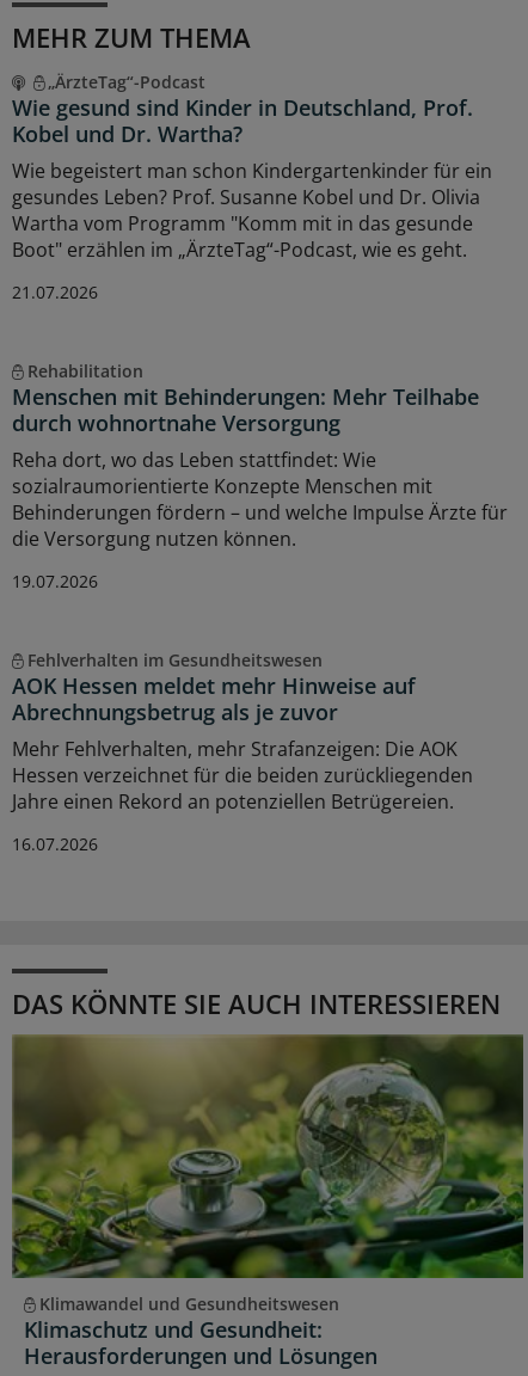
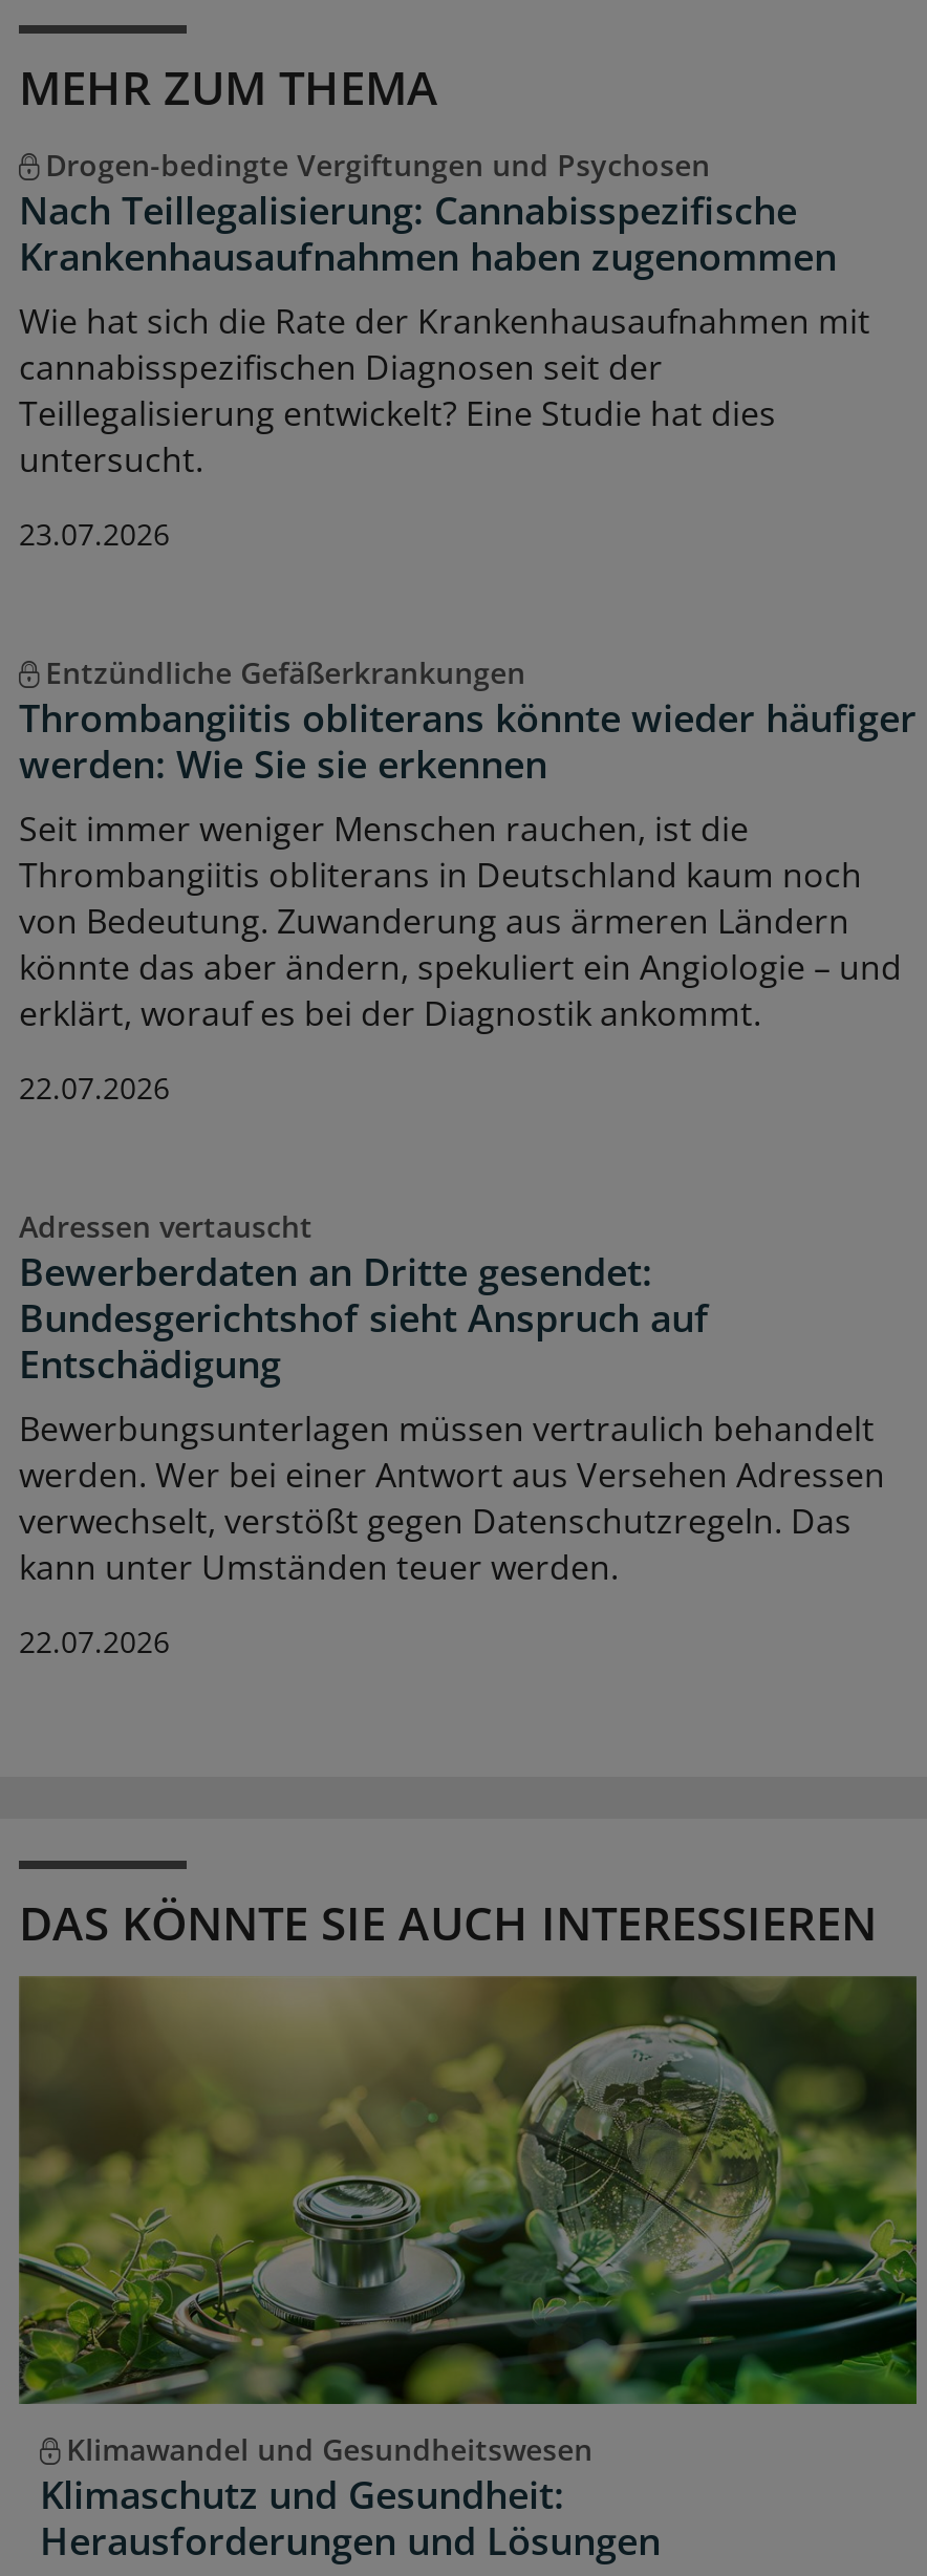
[12,70,492,262] „ÄrzteTag“-Podcast | Wie gesund sind Kinder in Deutschland, Prof. | Kobel und Dr. Wartha? | Wie begeistert man schon Kindergartenkinder für ein | gesundes Leben? Prof. Susanne Kobel und Dr. Olivia | Wartha vom Programm "Komm mit in das gesunde | Boot" erzählen im „ÄrzteTag“-Podcast, wie es geht. -> [19,144,870,482] Drogen-bedingte Vergiftungen und Psychosen | Nach Teillegalisierung: Cannabisspezifische | Krankenhausaufnahmen haben zugenommen | Wie hat sich die Rate der Krankenhausaufnahmen mit | cannabisspezifischen Diagnosen seit der | Teillegalisierung entwickelt? Eine Studie hat dies | untersucht.
[12,280,98,303] 21.07.2026 -> [19,513,170,553] 23.07.2026
[12,359,508,551] Rehabilitation | Menschen mit Behinderungen: Mehr Teilhabe | durch wohnortnahe Versorgung | Reha dort, wo das Leben stattfindet: Wie | sozialraumorientierte Konzepte Menschen mit | Behinderungen fördern – und welche Impulse Ärzte für | die Versorgung nutzen können. -> [19,652,917,1035] Entzündliche Gefäßerkrankungen | Thrombangiitis obliterans könnte wieder häufiger | werden: Wie Sie sie erkennen | Seit immer weniger Menschen rauchen, ist die | Thrombangiitis obliterans in Deutschland kaum noch | von Bedeutung. Zuwanderung aus ärmeren Ländern | könnte das aber ändern, spekuliert ein Angiologie – und | erklärt, worauf es bei der Diagnostik ankommt.
[12,569,98,592] 19.07.2026 -> [19,1067,170,1107] 22.07.2026
[12,648,473,814] Fehlverhalten im Gesundheitswesen | AOK Hessen meldet mehr Hinweise auf | Abrechnungsbetrug als je zuvor | Mehr Fehlverhalten, mehr Strafanzeigen: Die AOK | Hessen verzeichnet für die beiden zurückliegenden | Jahre einen Rekord an potenziellen Betrügereien. -> [19,1205,885,1589] Adressen vertauscht | Bewerberdaten an Dritte gesendet: | Bundesgerichtshof sieht Anspruch auf | Entschädigung | Bewerbungsunterlagen müssen vertraulich behandelt | werden. Wer bei einer Antwort aus Versehen Adressen | verwechselt, verstößt gegen Datenschutzregeln. Das | kann unter Umständen teuer werden.
[12,832,98,855] 16.07.2026 -> [19,1621,170,1661] 22.07.2026

